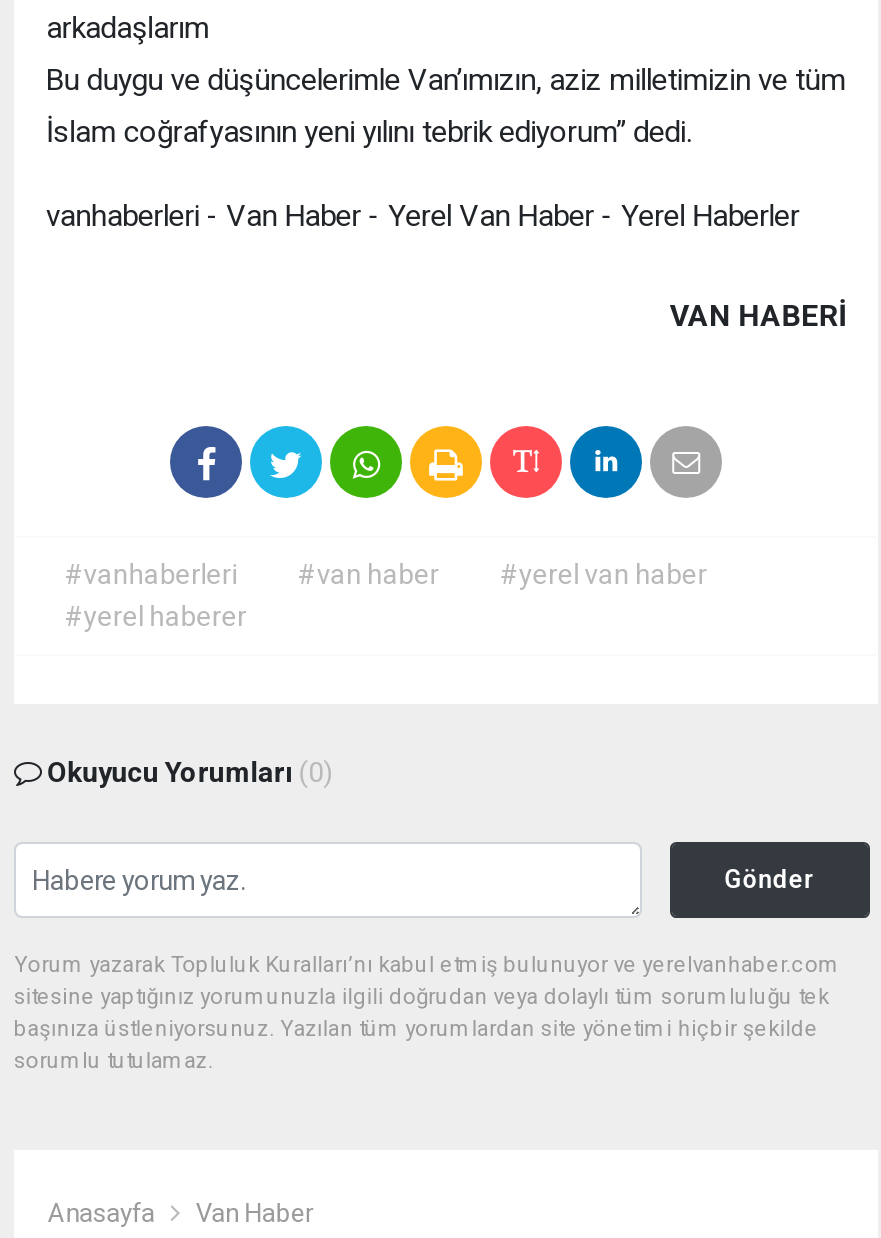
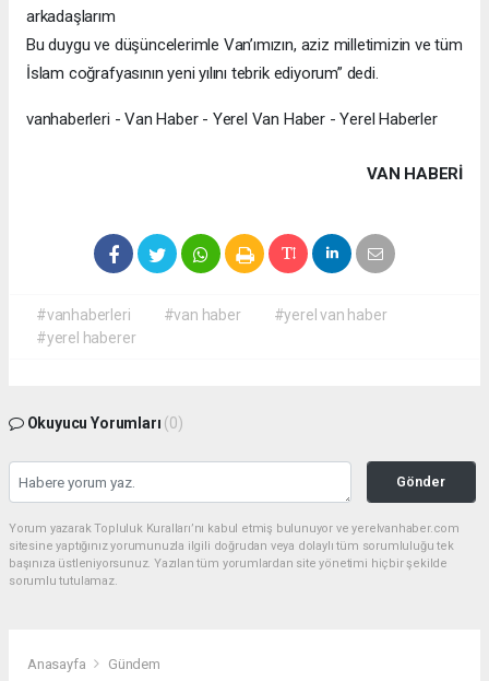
[196,1199,312,1229] Van Haber -> [108,656,160,673] Gündem

